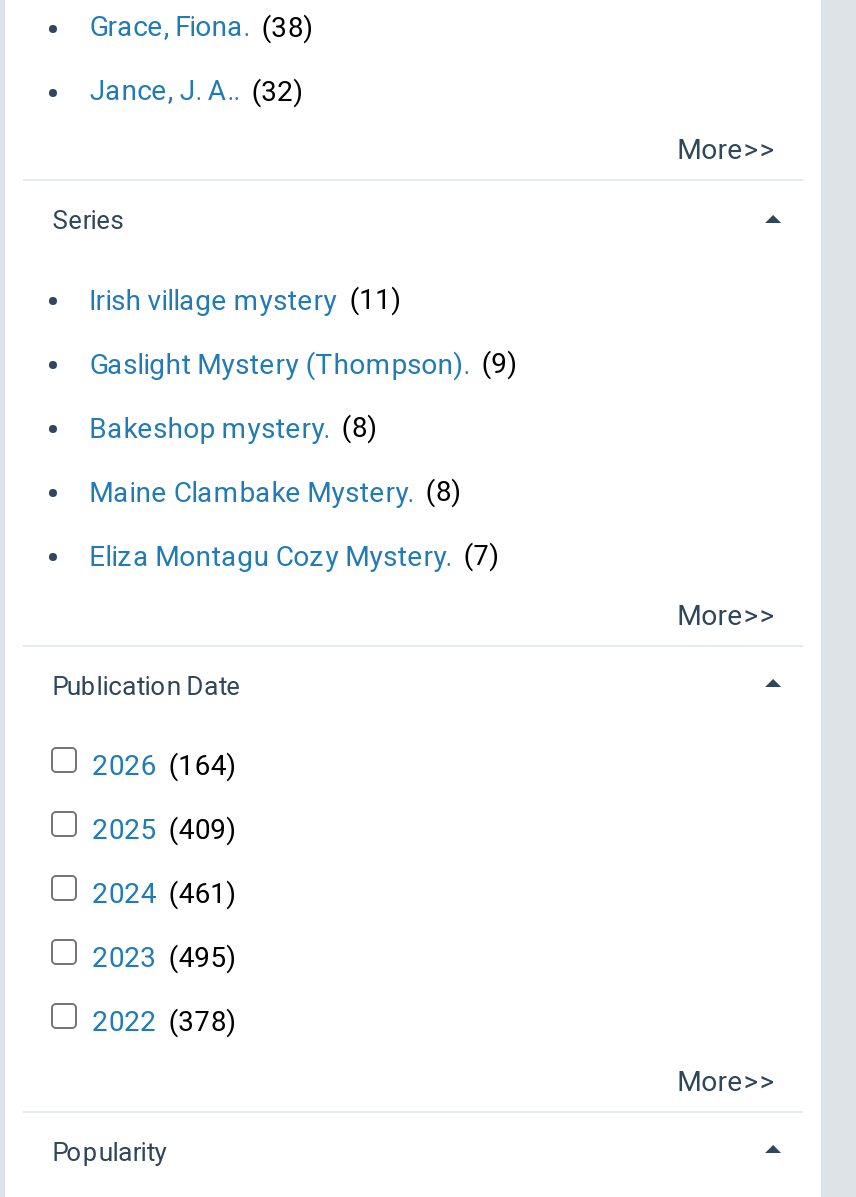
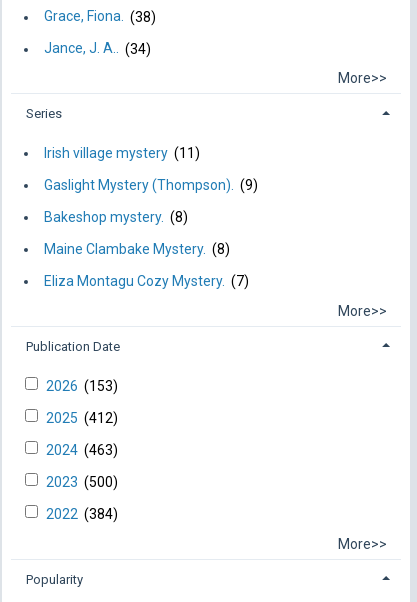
[89,74,303,106] Jance, J. A.. (32) -> [44,41,151,57] Jance, J. A.. (34)
[93,749,237,781] 2026 (164) -> [46,378,118,394] 2026 (153)
[93,813,237,845] 2025 (409) -> [46,410,118,426] 2025 (412)
[93,877,237,909] 2024 (461) -> [46,442,118,458] 2024 (463)
[93,941,237,973] 2023 (495) -> [46,474,118,490] 2023 (500)
[93,1005,237,1037] 2022 (378) -> [46,506,118,522] 2022 (384)

